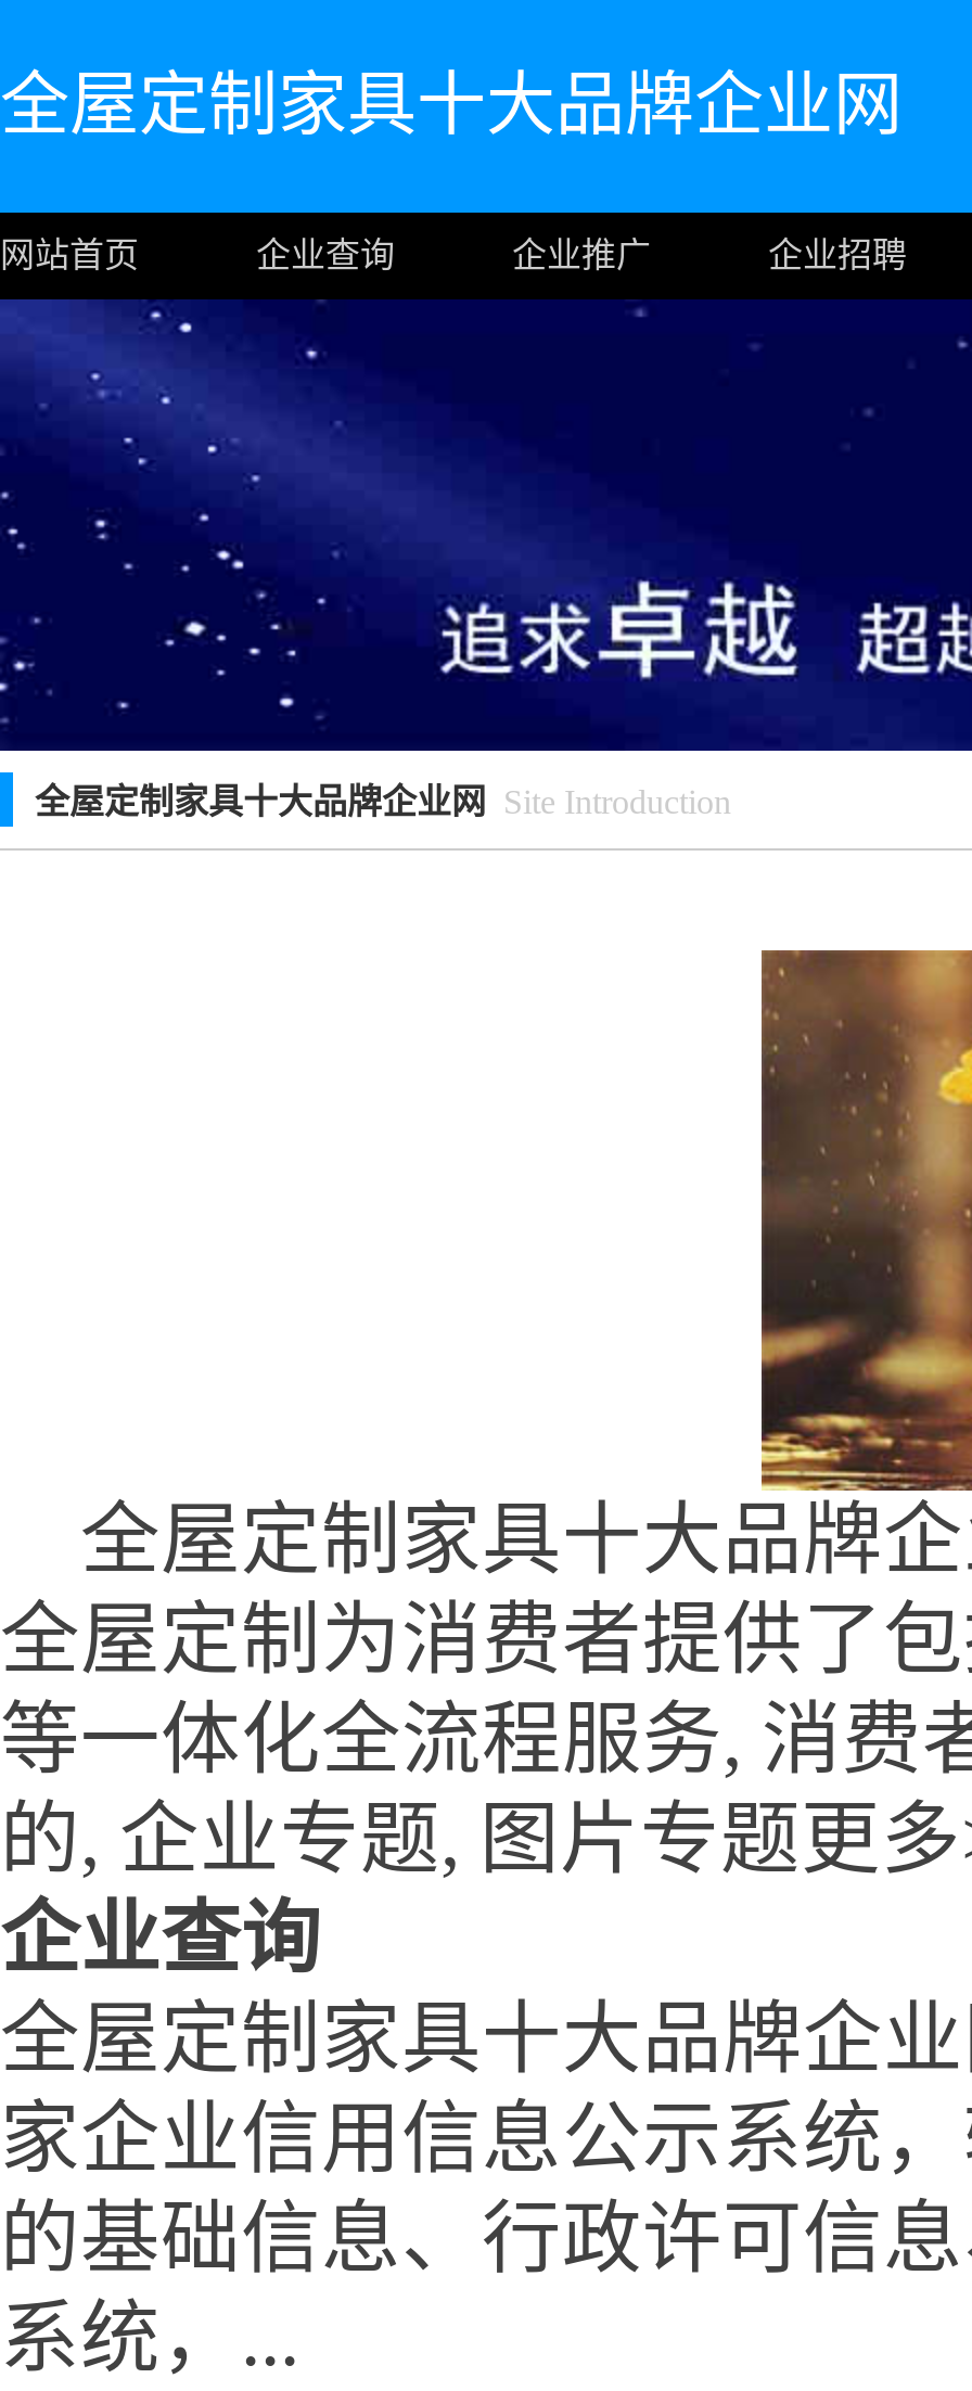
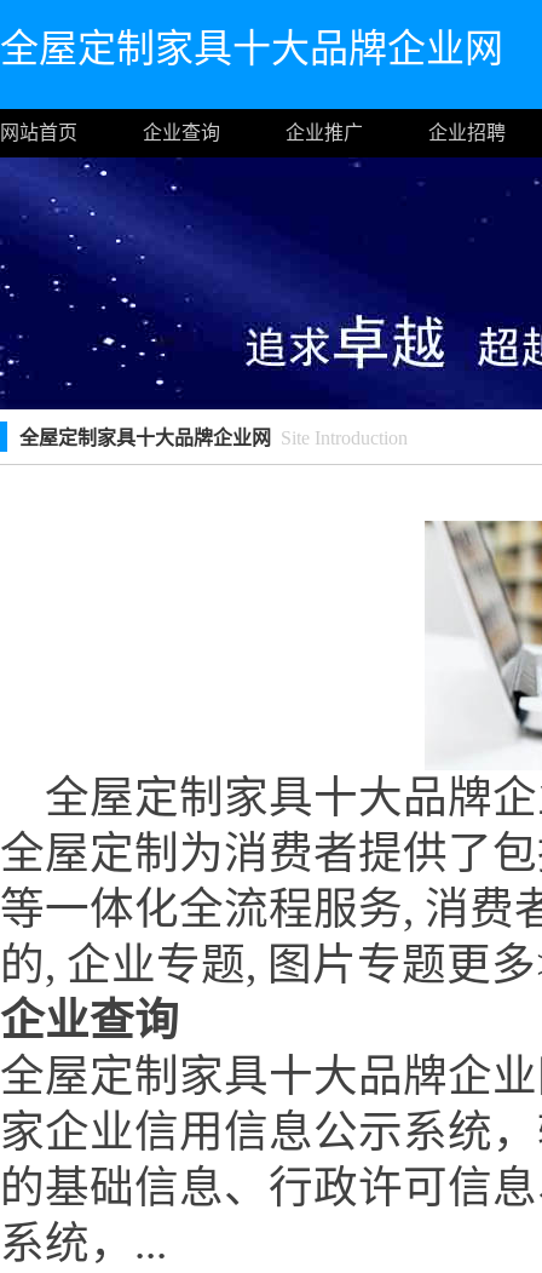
[759,948,965,1491] [image] -> [425,521,538,770] [image]

